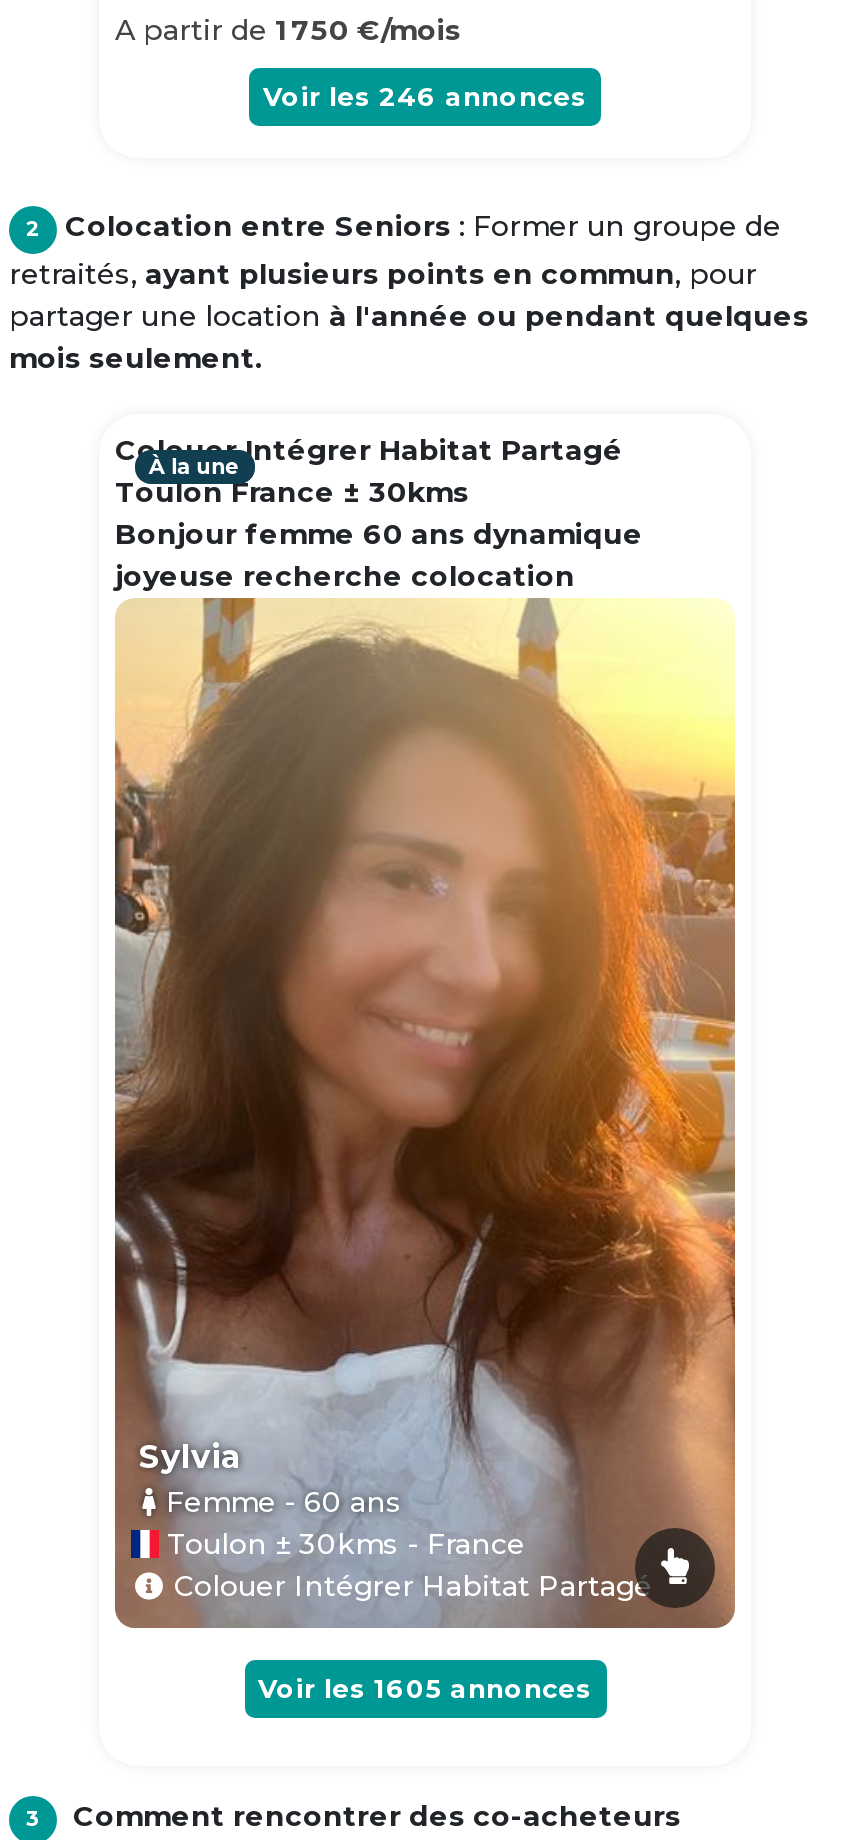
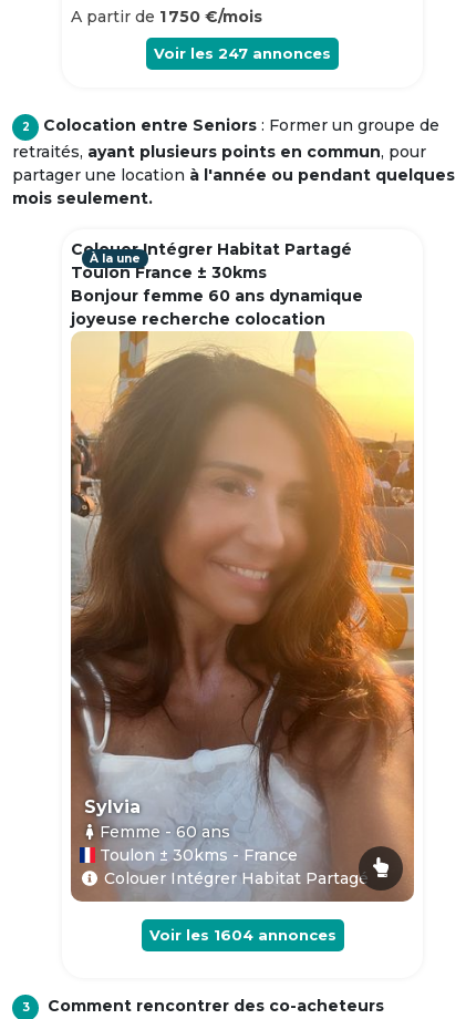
[263,80,587,112] Voir les 246 annonces -> [154,44,331,62] Voir les 247 annonces
[258,1672,592,1704] Voir les 1605 annonces -> [149,926,336,944] Voir les 1604 annonces

